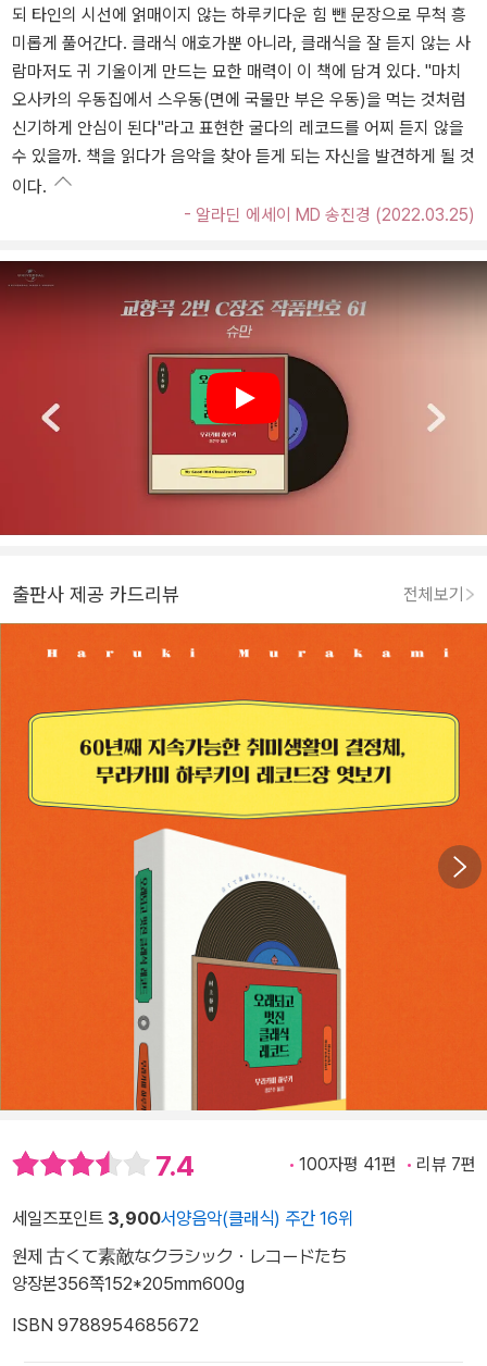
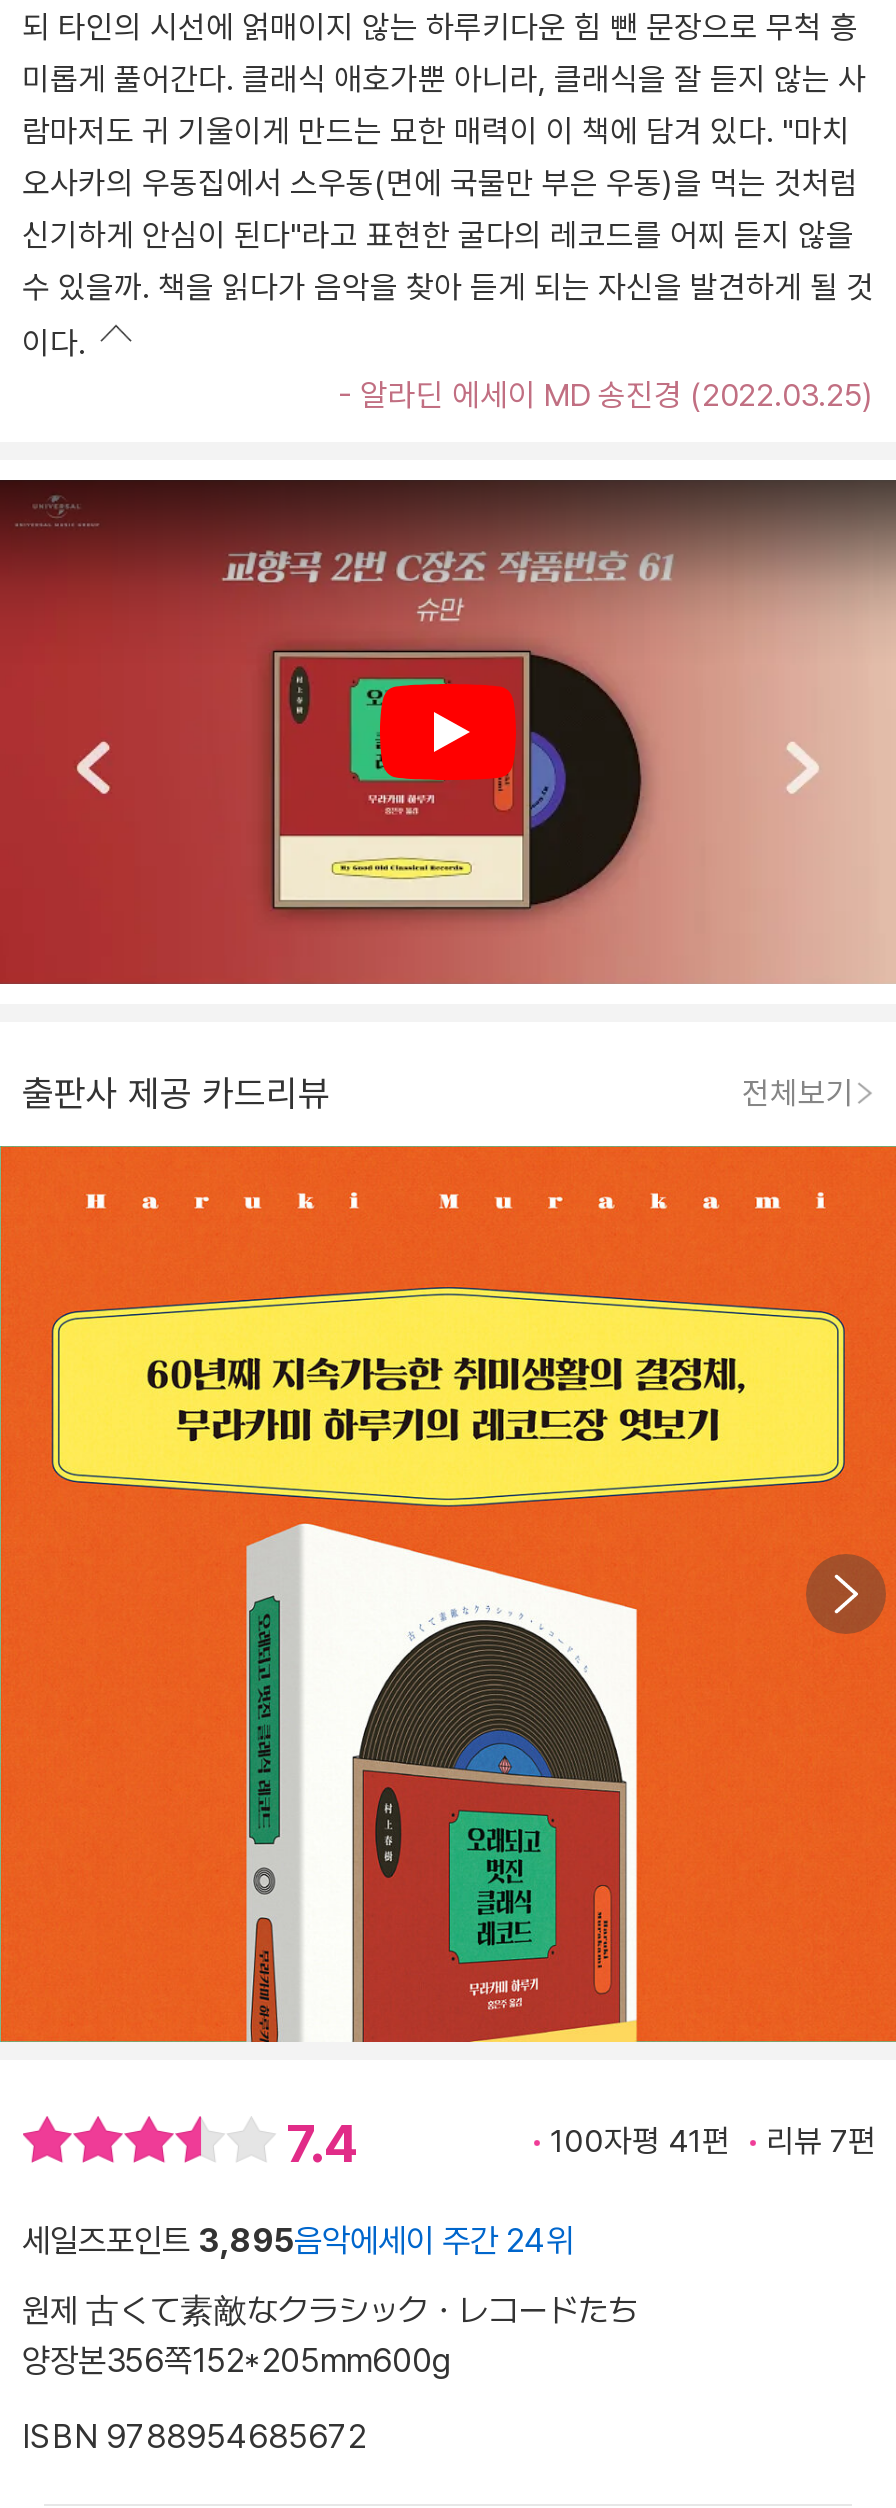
[12,1208,353,1229] 세일즈포인트 3,900서양음악(클래식) 주간 16위 -> [22,2221,574,2261] 세일즈포인트 3,895음악에세이 주간 24위

